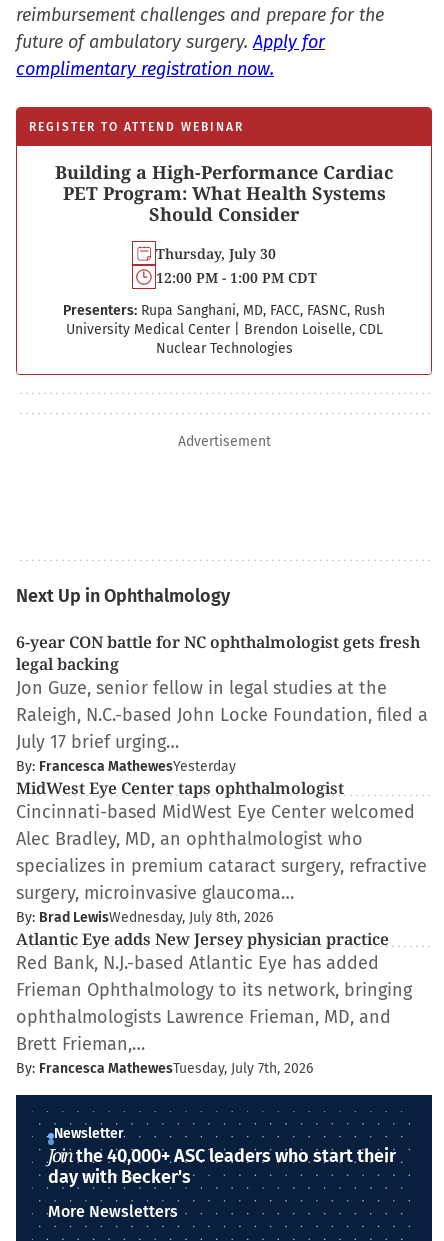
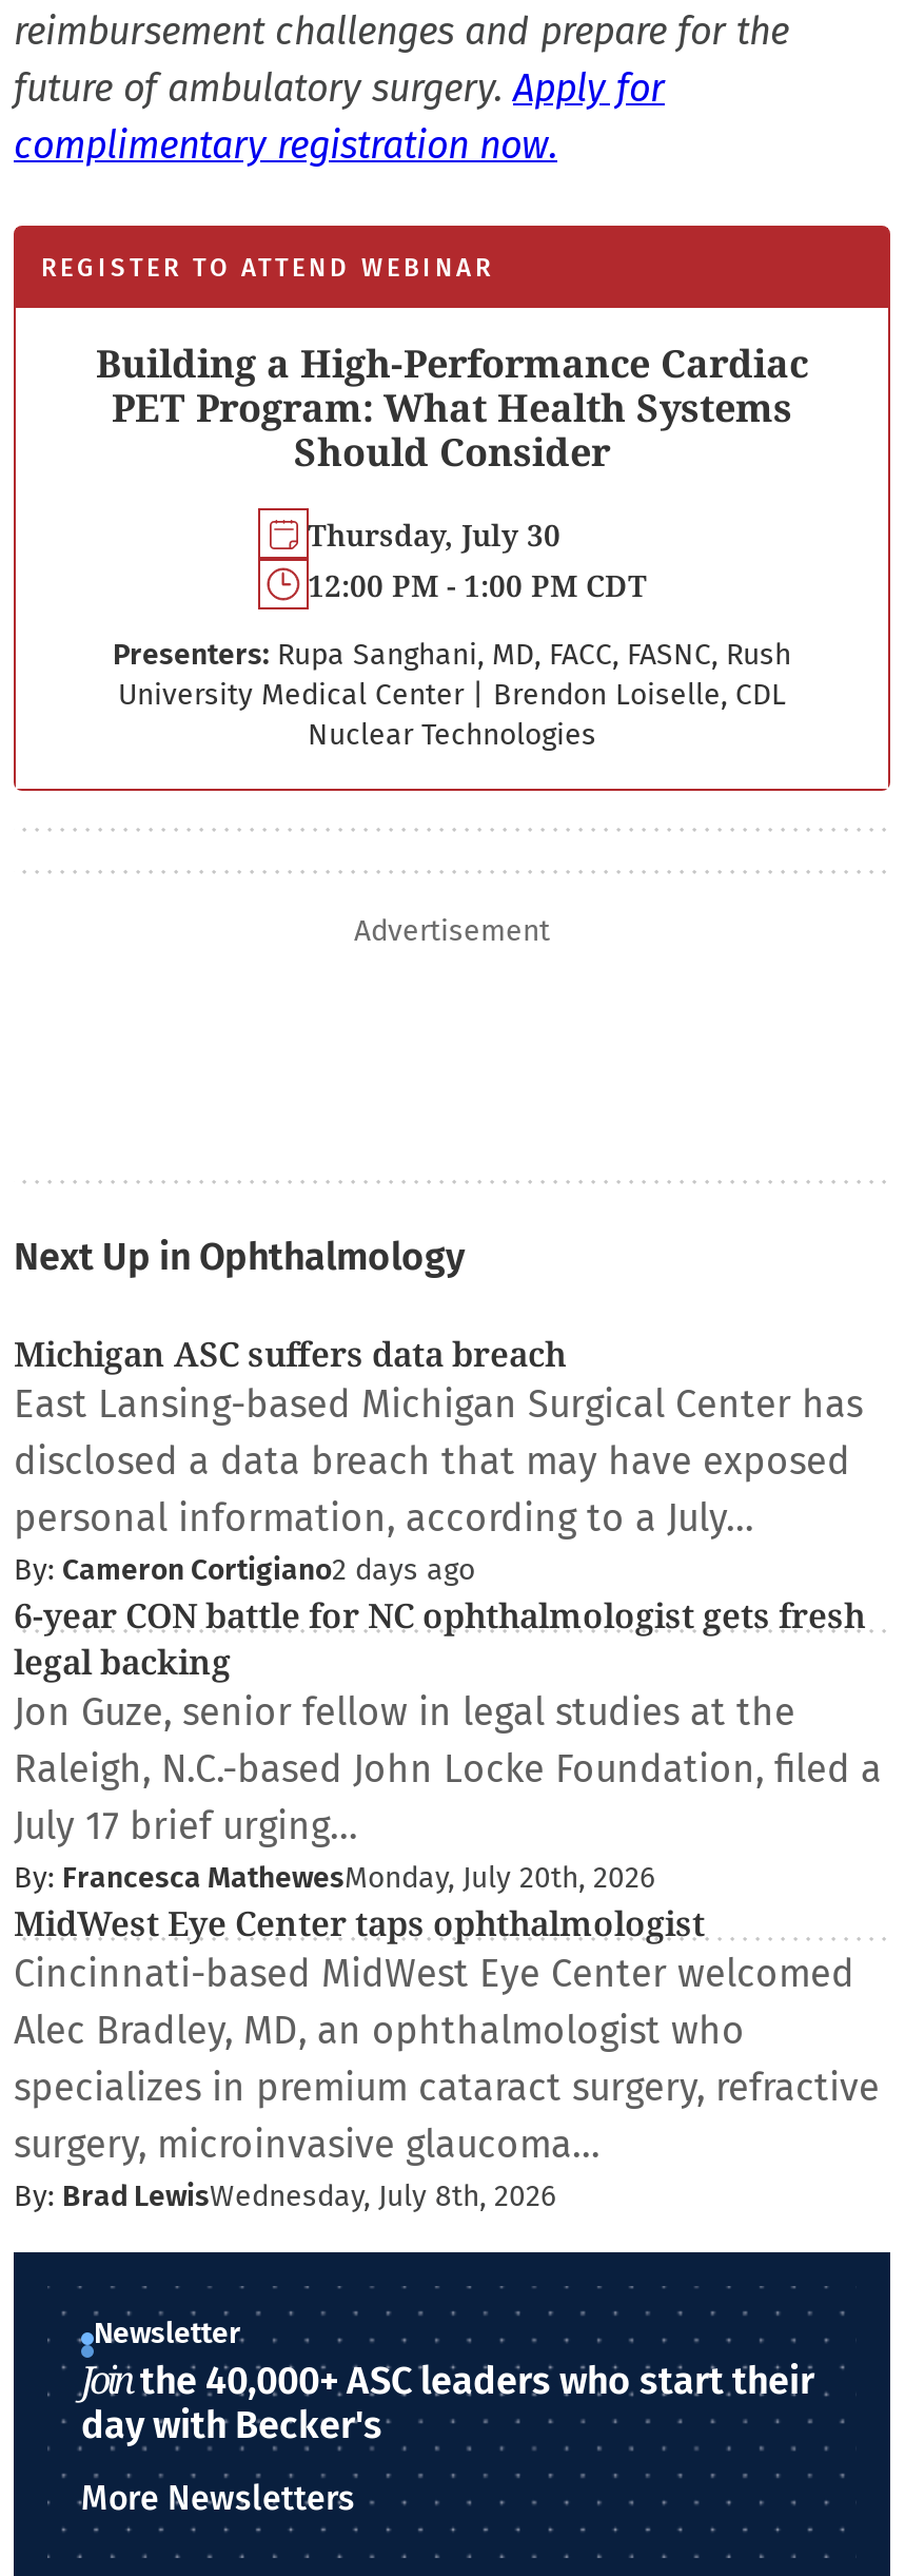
none -> [14,1331,863,1588] Michigan ASC suffers data breach | East Lansing-based Michigan Surgical Center has | disclosed a data breach that may have exposed | personal information, according to a July… | By: Cameron Cortigiano2 days ago
moved [16,631,428,753] -> [14,1592,882,1849]: 6-year CON battle for NC ophthalmologist gets fresh | legal backing | Jon Guze, senior fellow in legal studies at the | Raleigh, N.C.-based John Locke Foundation, filed a | July 17 brief urging…
[16,758,236,775] By: Francesca MathewesYesterday -> [14,1860,654,1896] By: Francesca MathewesMonday, July 20th, 2026
moved [16,777,427,926] -> [14,1900,880,2214]: MidWest Eye Center taps ophthalmologist | Cincinnati-based MidWest Eye Center welcomed | Alec Bradley, MD, an ophthalmologist who | specializes in premium cataract surgery, refractive | surgery, microinvasive glaucoma… | By: Brad LewisWednesday, July 8th, 2026
[16,928,412,1077] Atlantic Eye adds New Jersey physician practice | Red Bank, N.J.-based Atlantic Eye has added | Frieman Ophthalmology to its network, bringing | ophthalmologists Lawrence Frieman, MD, and | Brett Frieman,… | By: Francesca MathewesTuesday, July 7th, 2026 -> none

